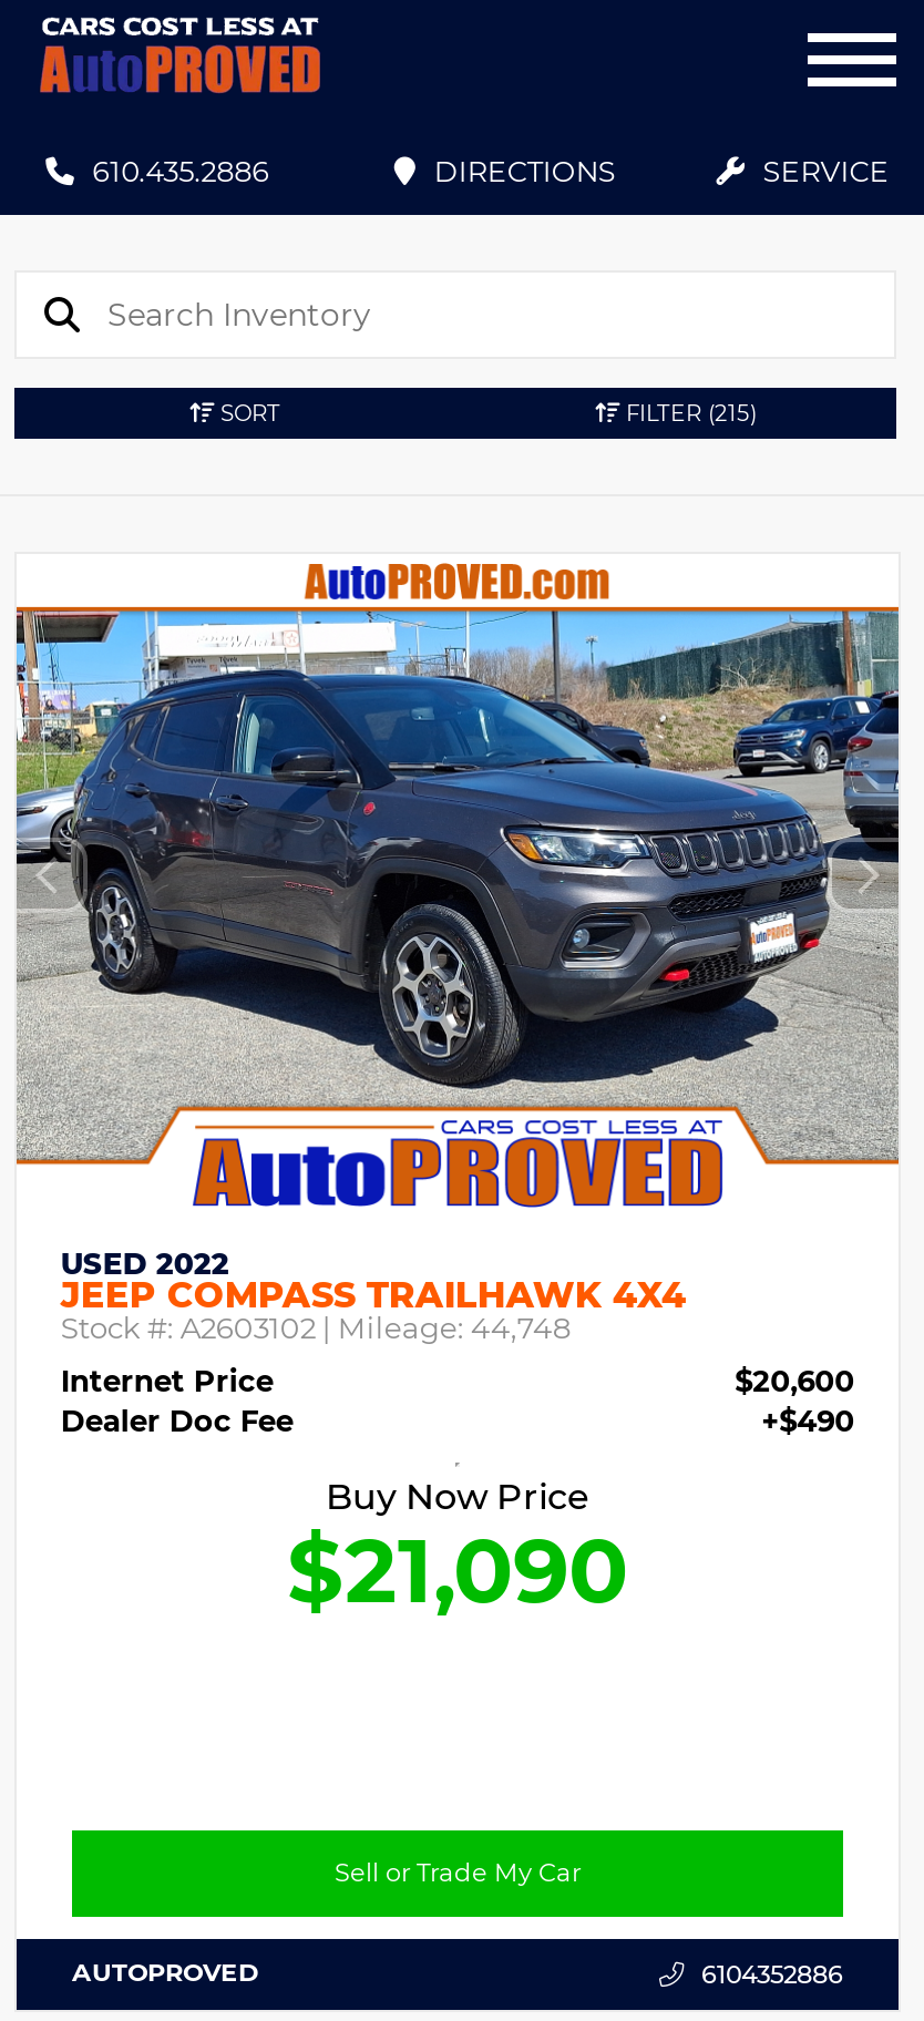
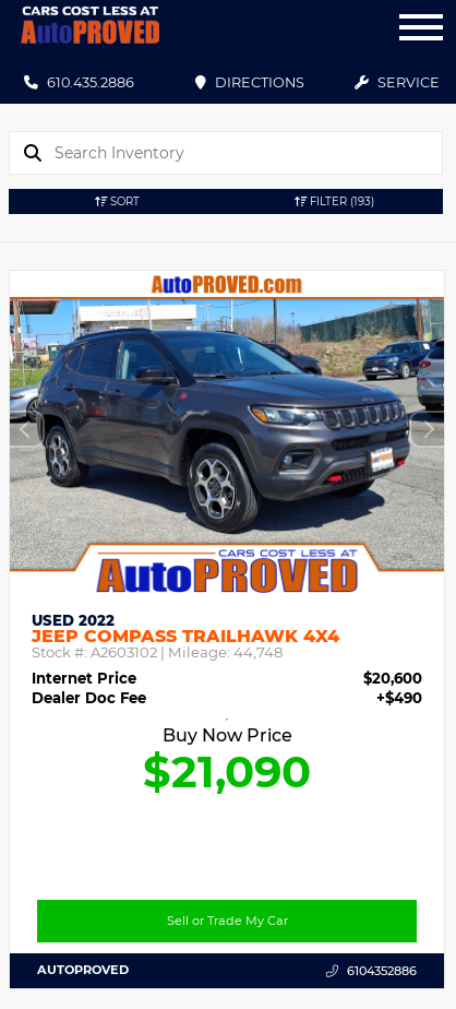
[619,398,757,427] FILTER (215) -> [307,194,374,208] FILTER (193)

